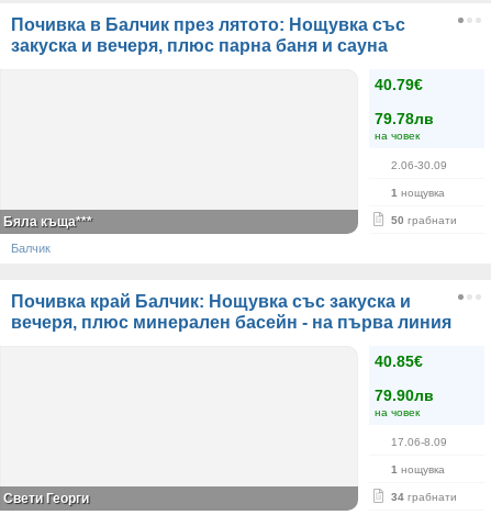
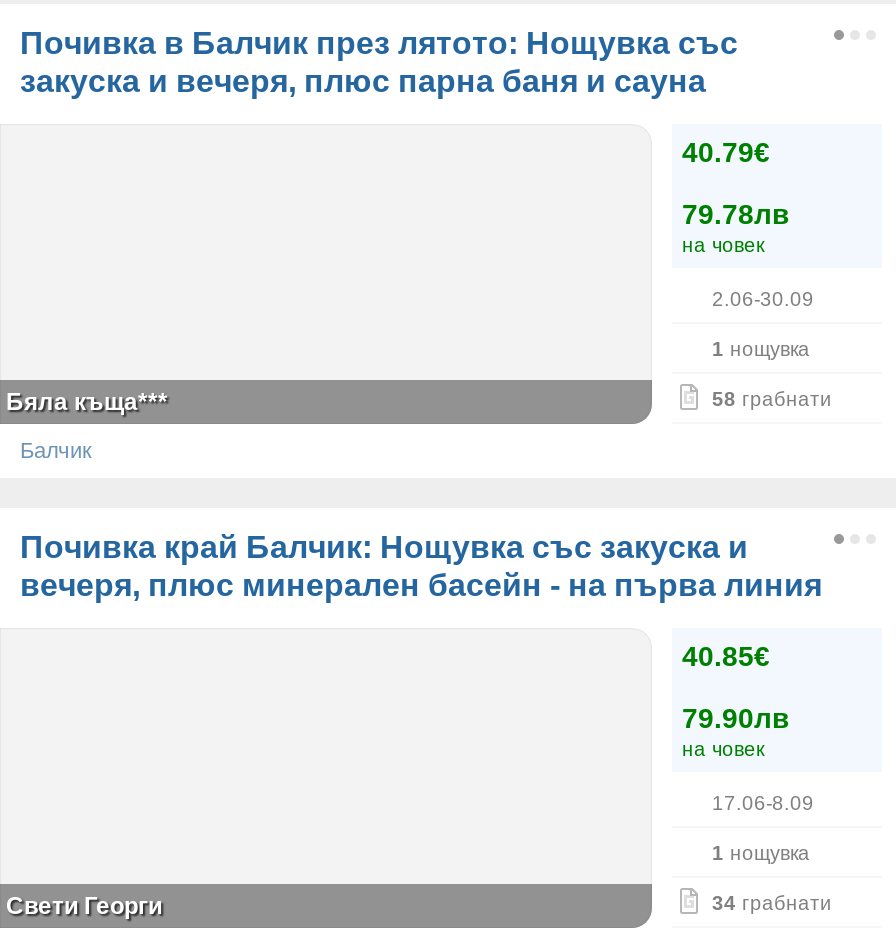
[391,214,457,226] 50 грабнати -> [712,388,832,410] 58 грабнати

